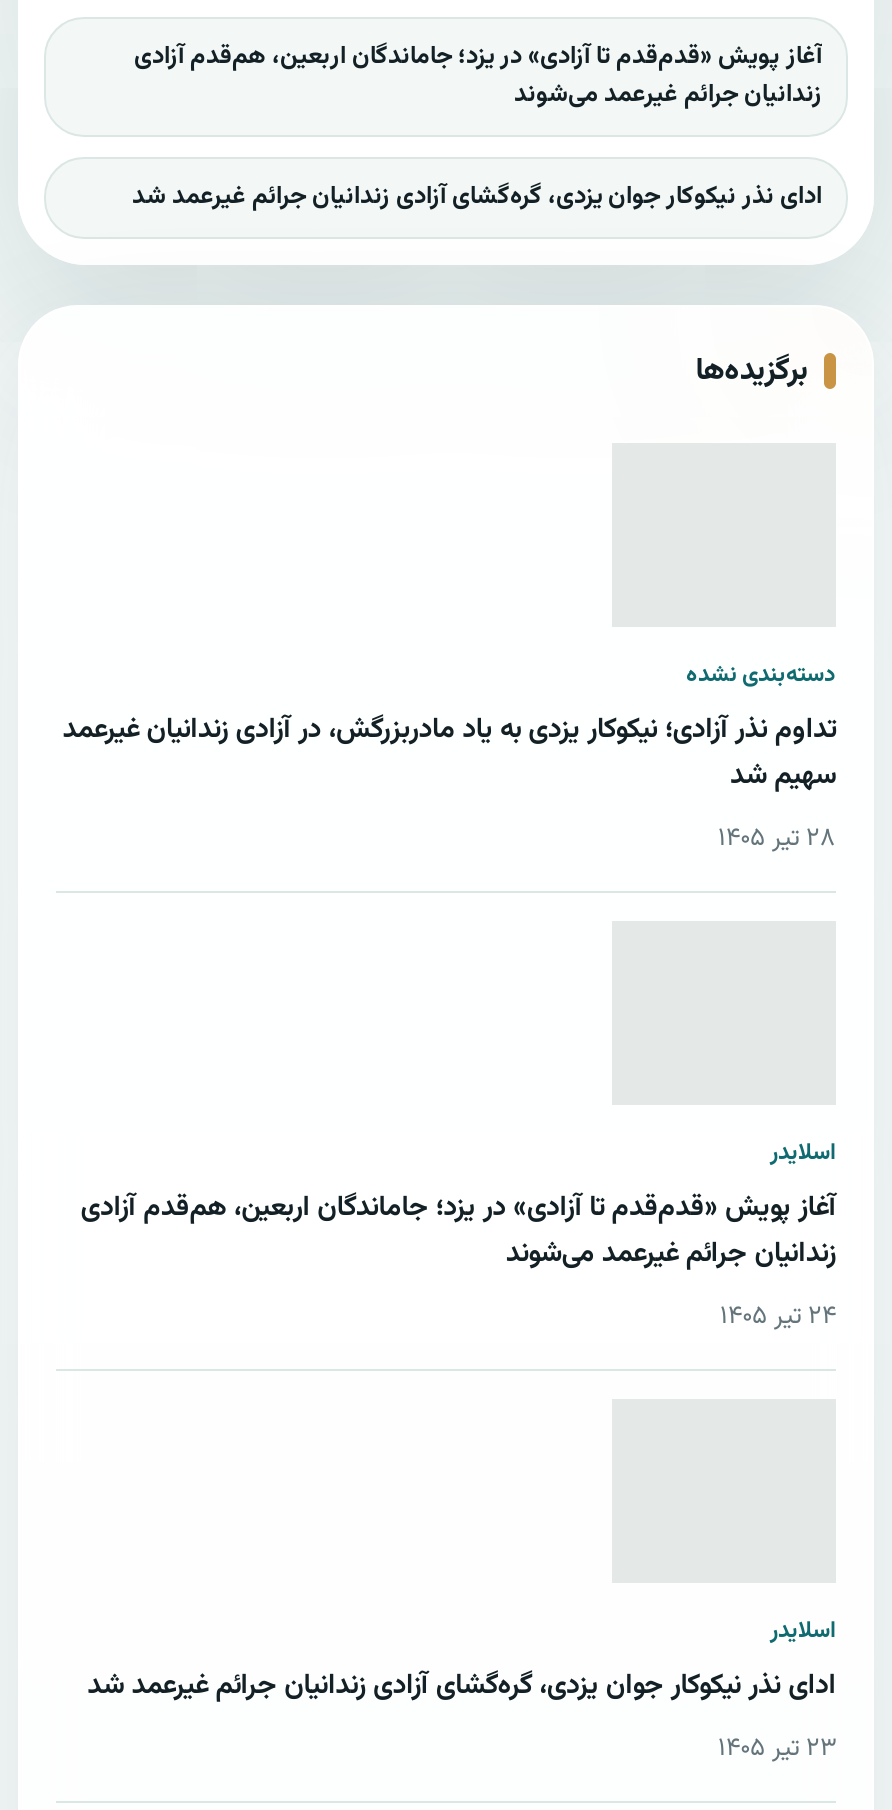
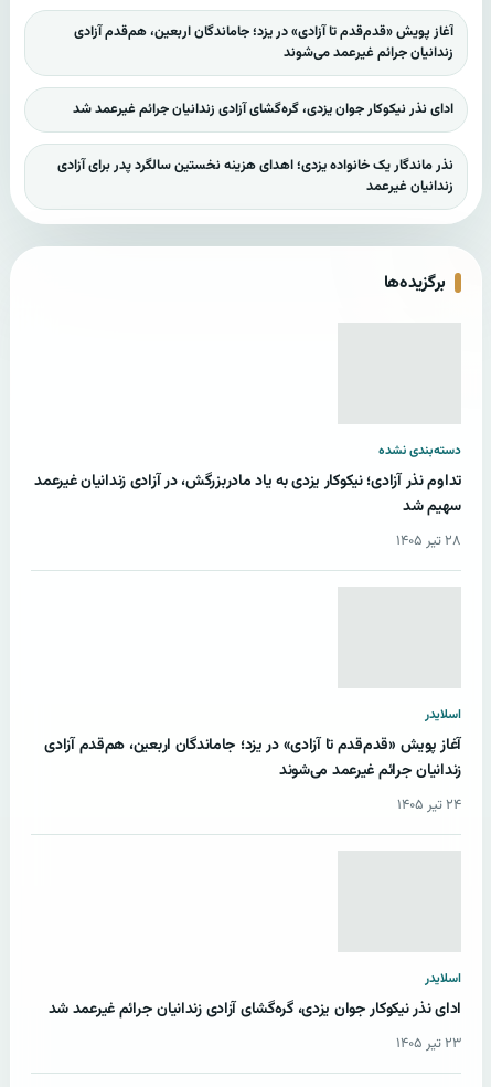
none -> [57,155,453,198] نذر ماندگار یک خانواده یزدی؛ اهدای هزینه نخستین سالگرد پدر برای آزادی | زندانیان غیرعمد

